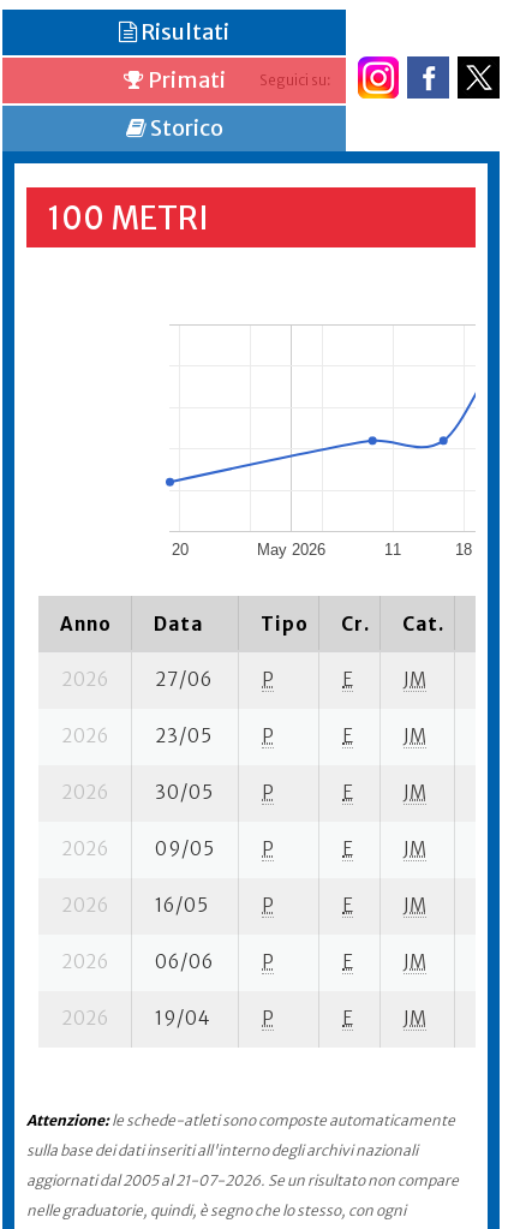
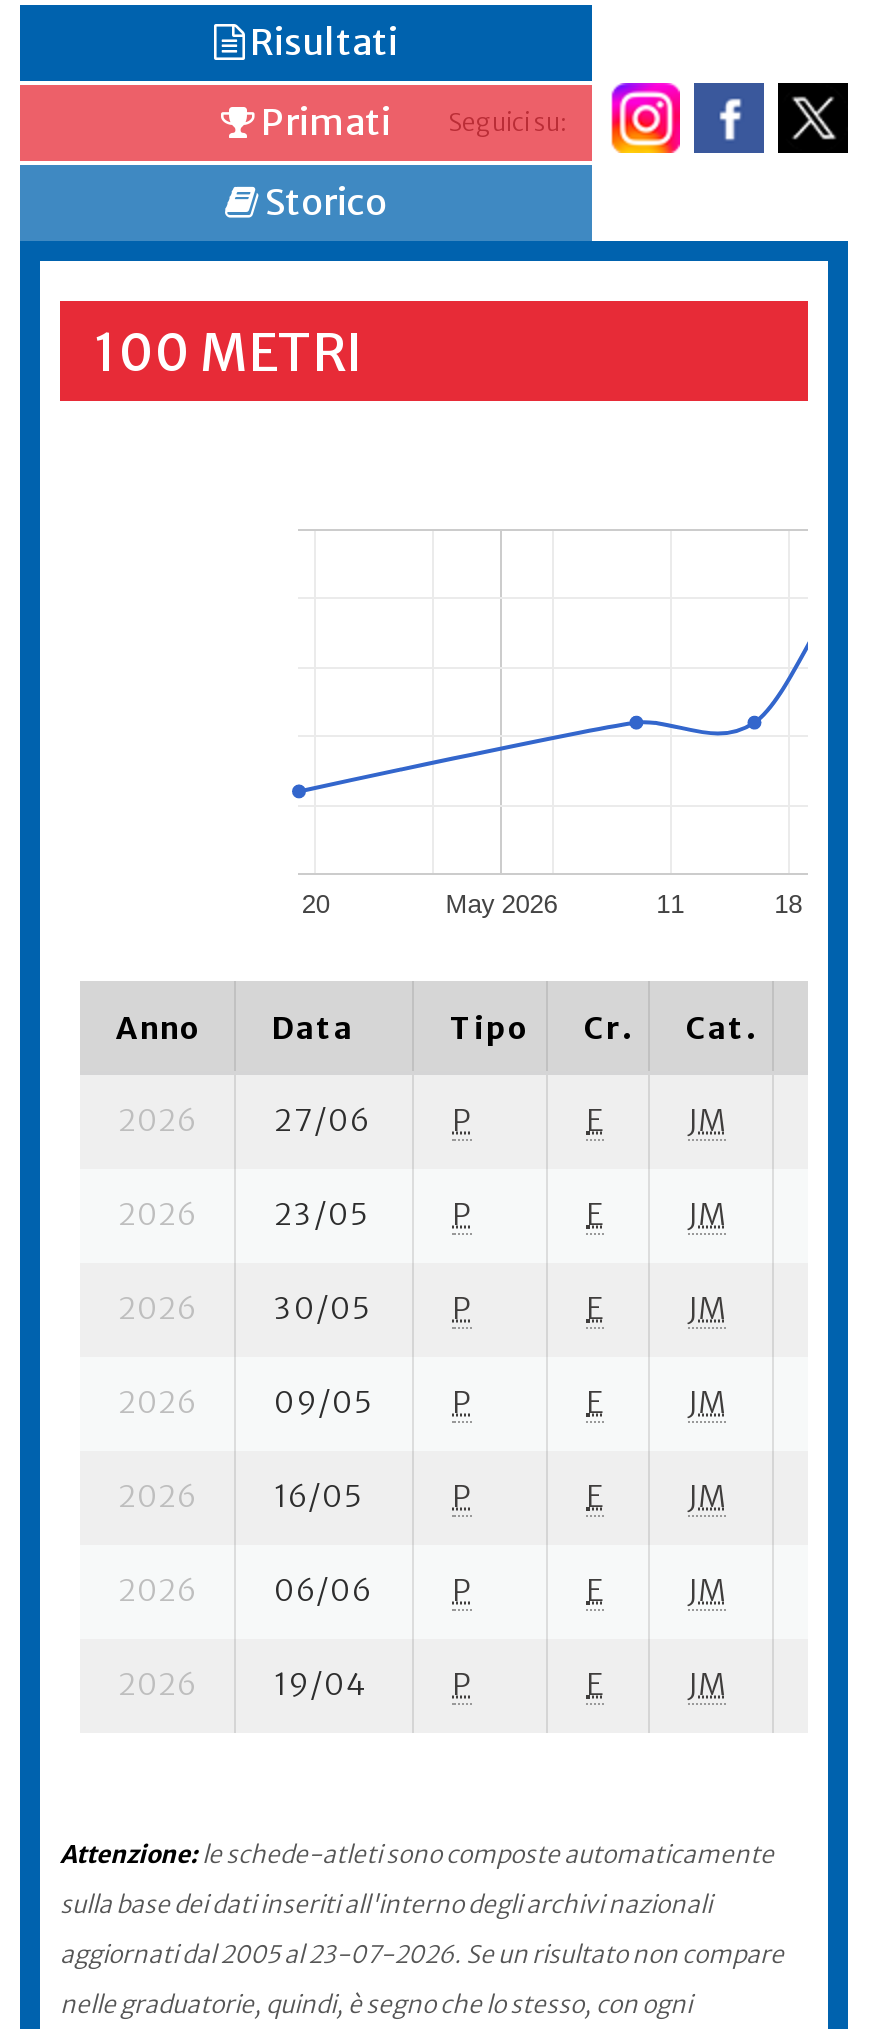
[26,1171,459,1189] aggiornati dal 2005 al 21-07-2026. Se un risultato non compare -> [60,1939,784,1969] aggiornati dal 2005 al 23-07-2026. Se un risultato non compare

